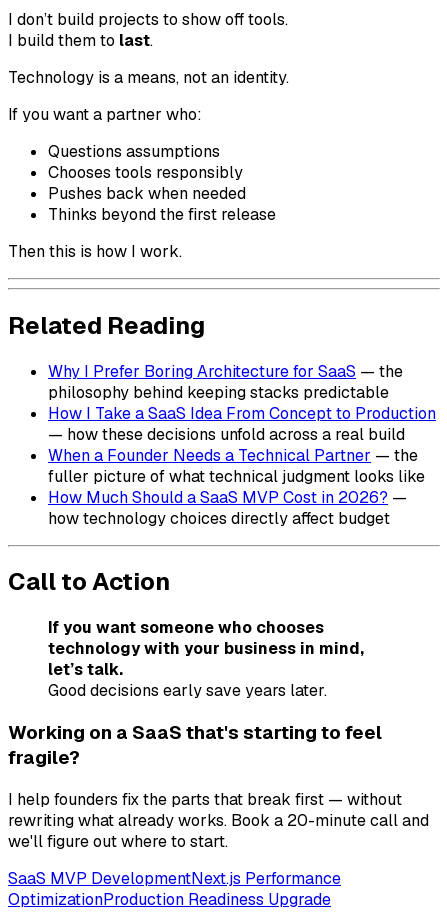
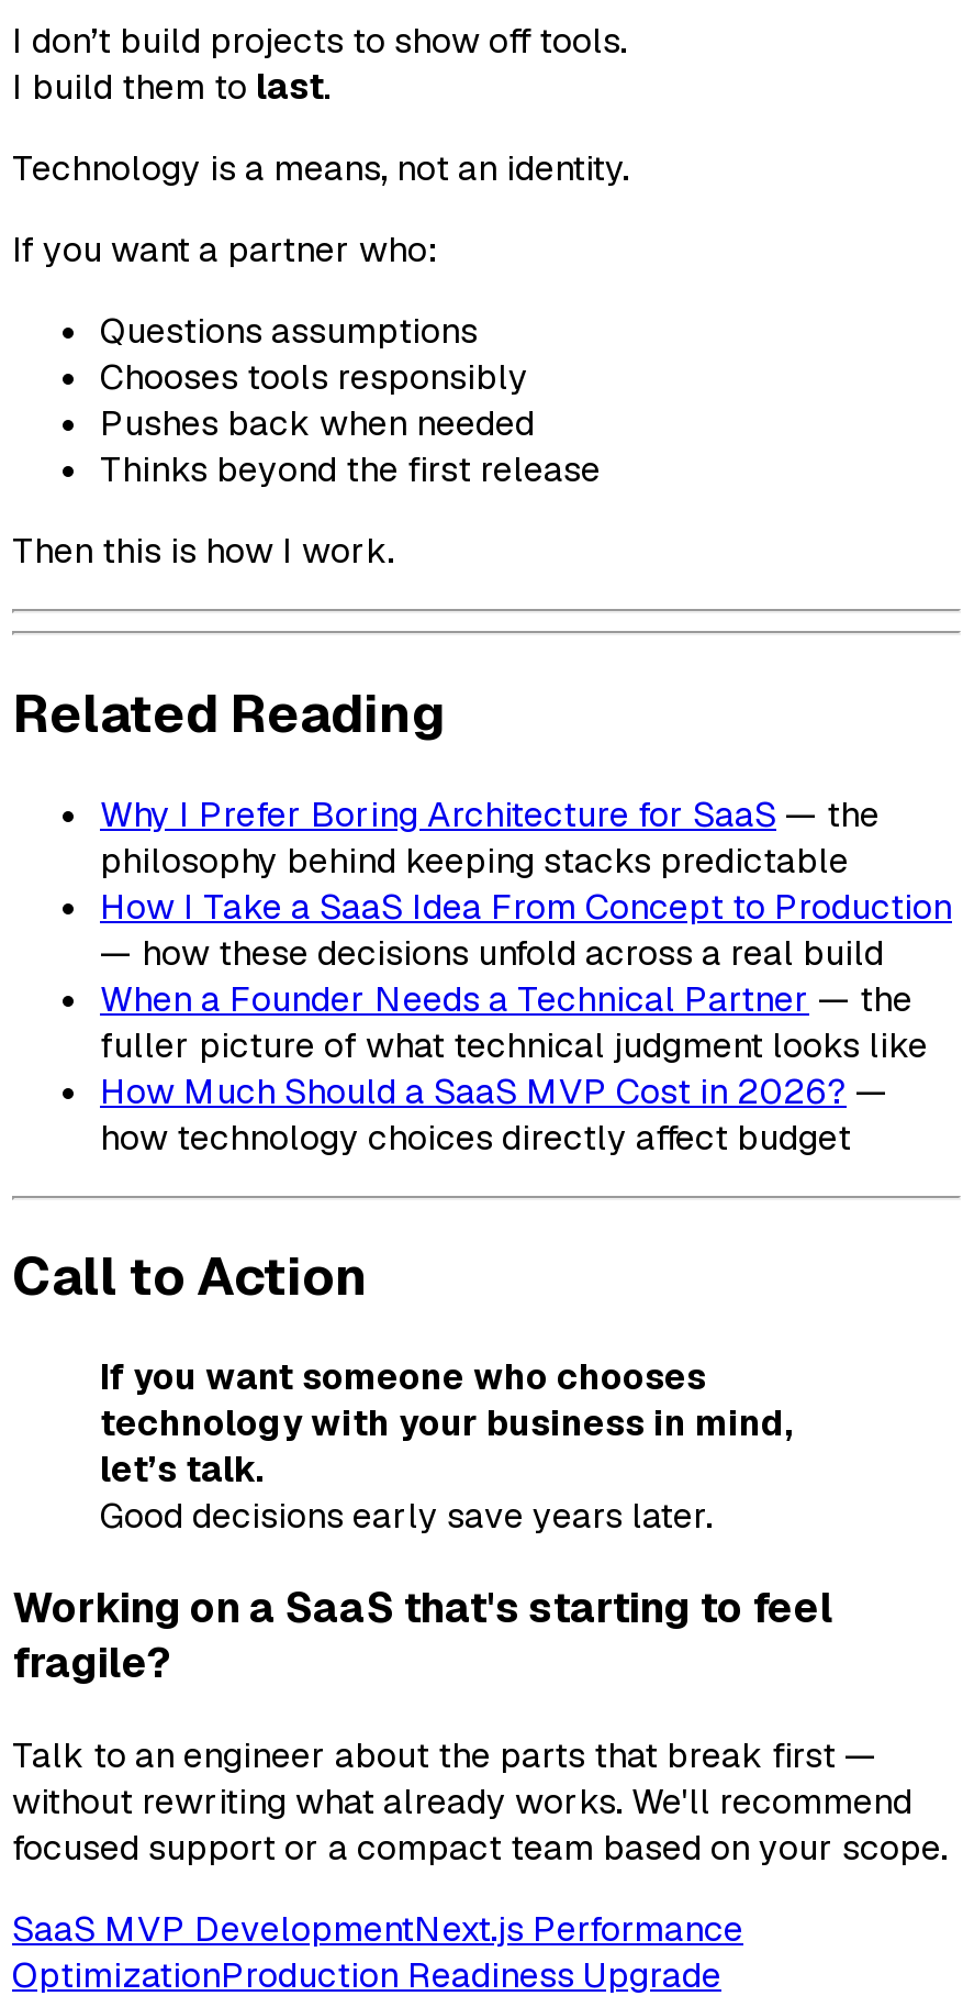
[8,789,429,852] I help founders fix the parts that break first — without | rewriting what already works. Book a 20-minute call and | we'll figure out where to start. -> [12,1732,948,1870] Talk to an engineer about the parts that break first — | without rewriting what already works. We'll recommend | focused support or a compact team based on your scope.

